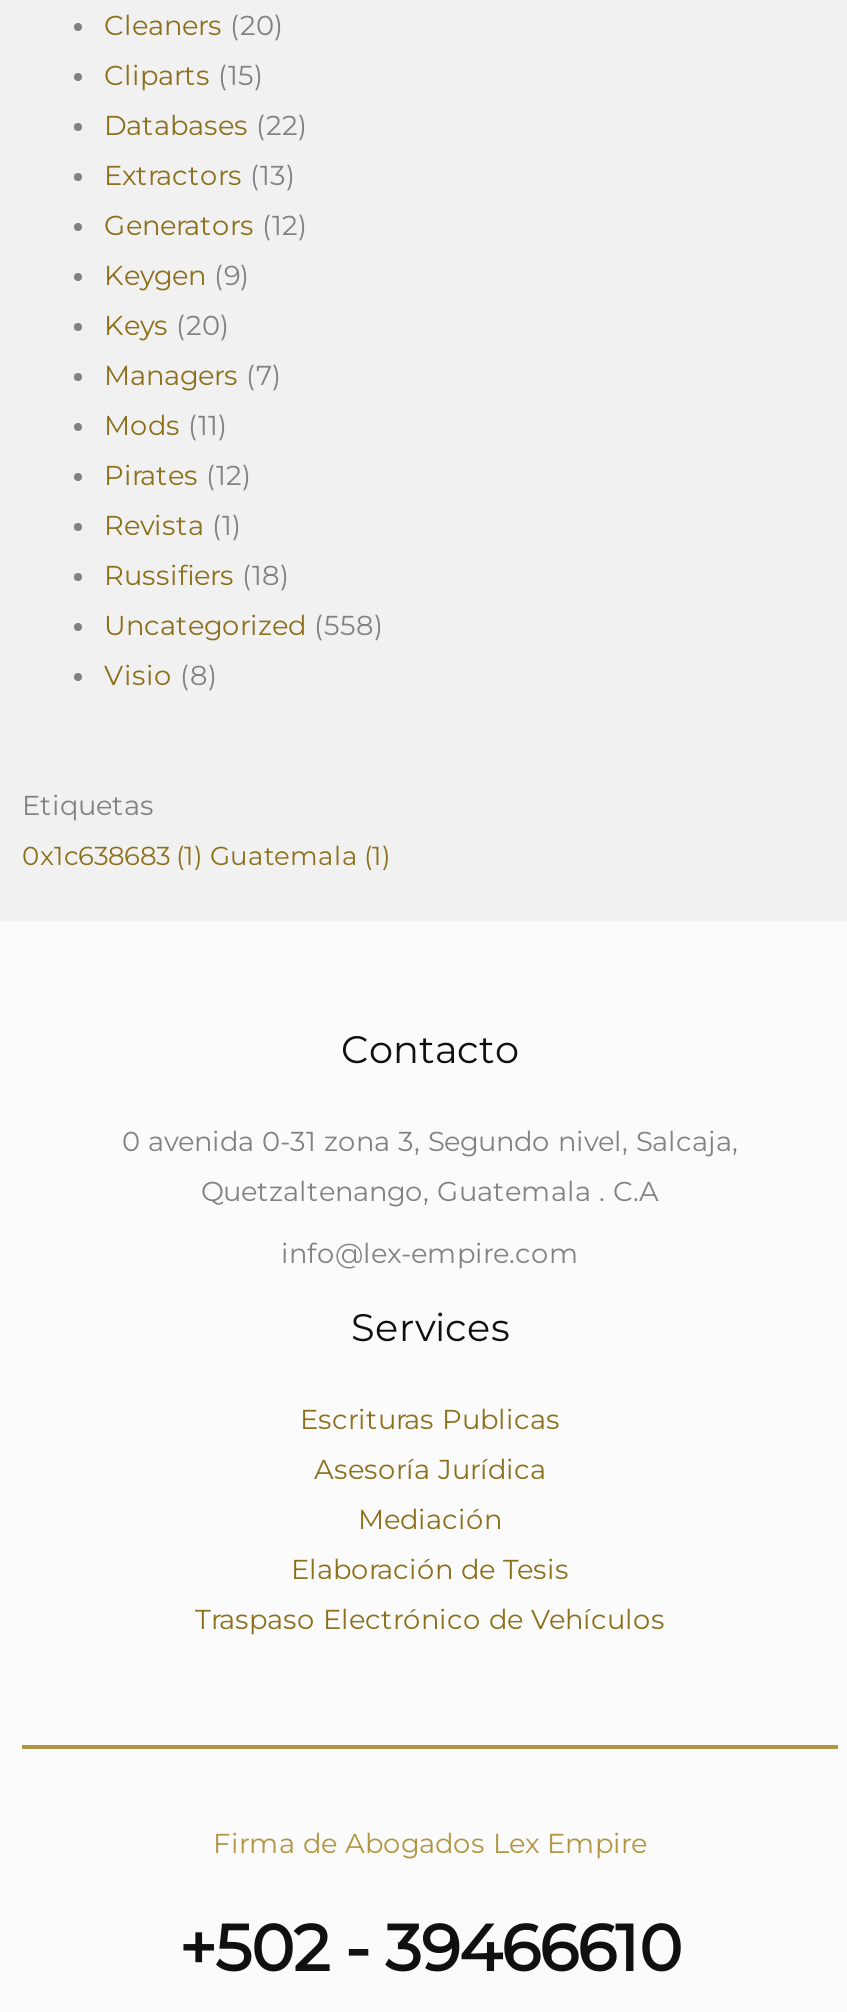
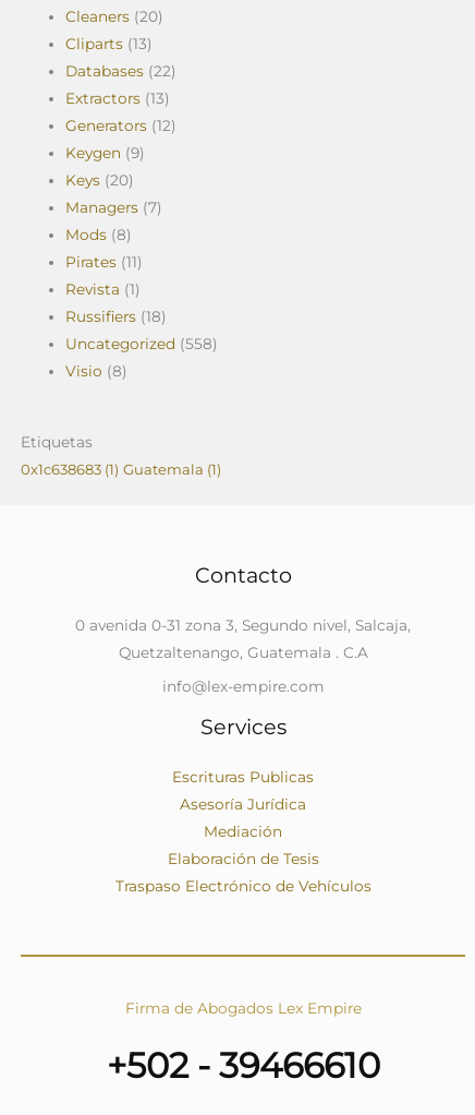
[104,59,264,91] Cliparts (15) -> [65,35,153,52] Cliparts (13)
[104,409,228,441] Mods (11) -> [65,226,132,243] Mods (8)
[104,459,252,491] Pirates (12) -> [65,253,143,271] Pirates (11)

